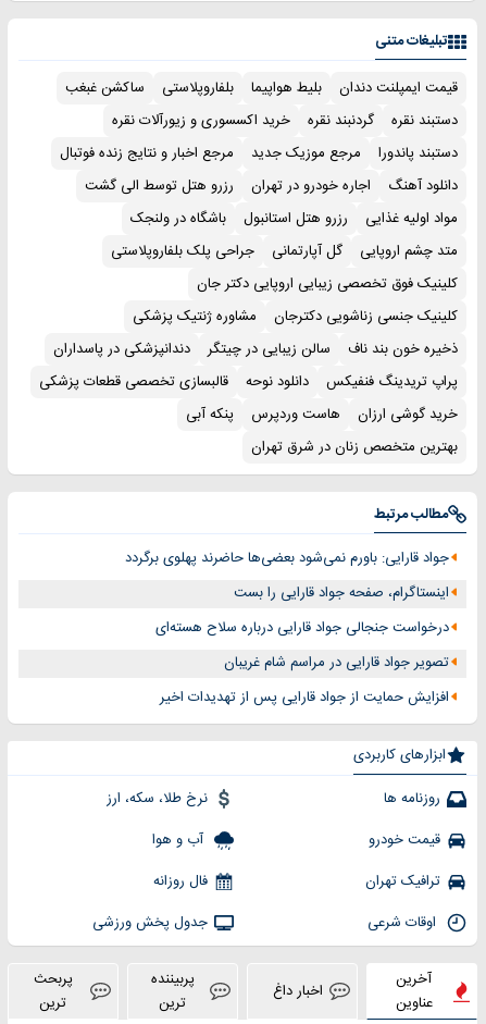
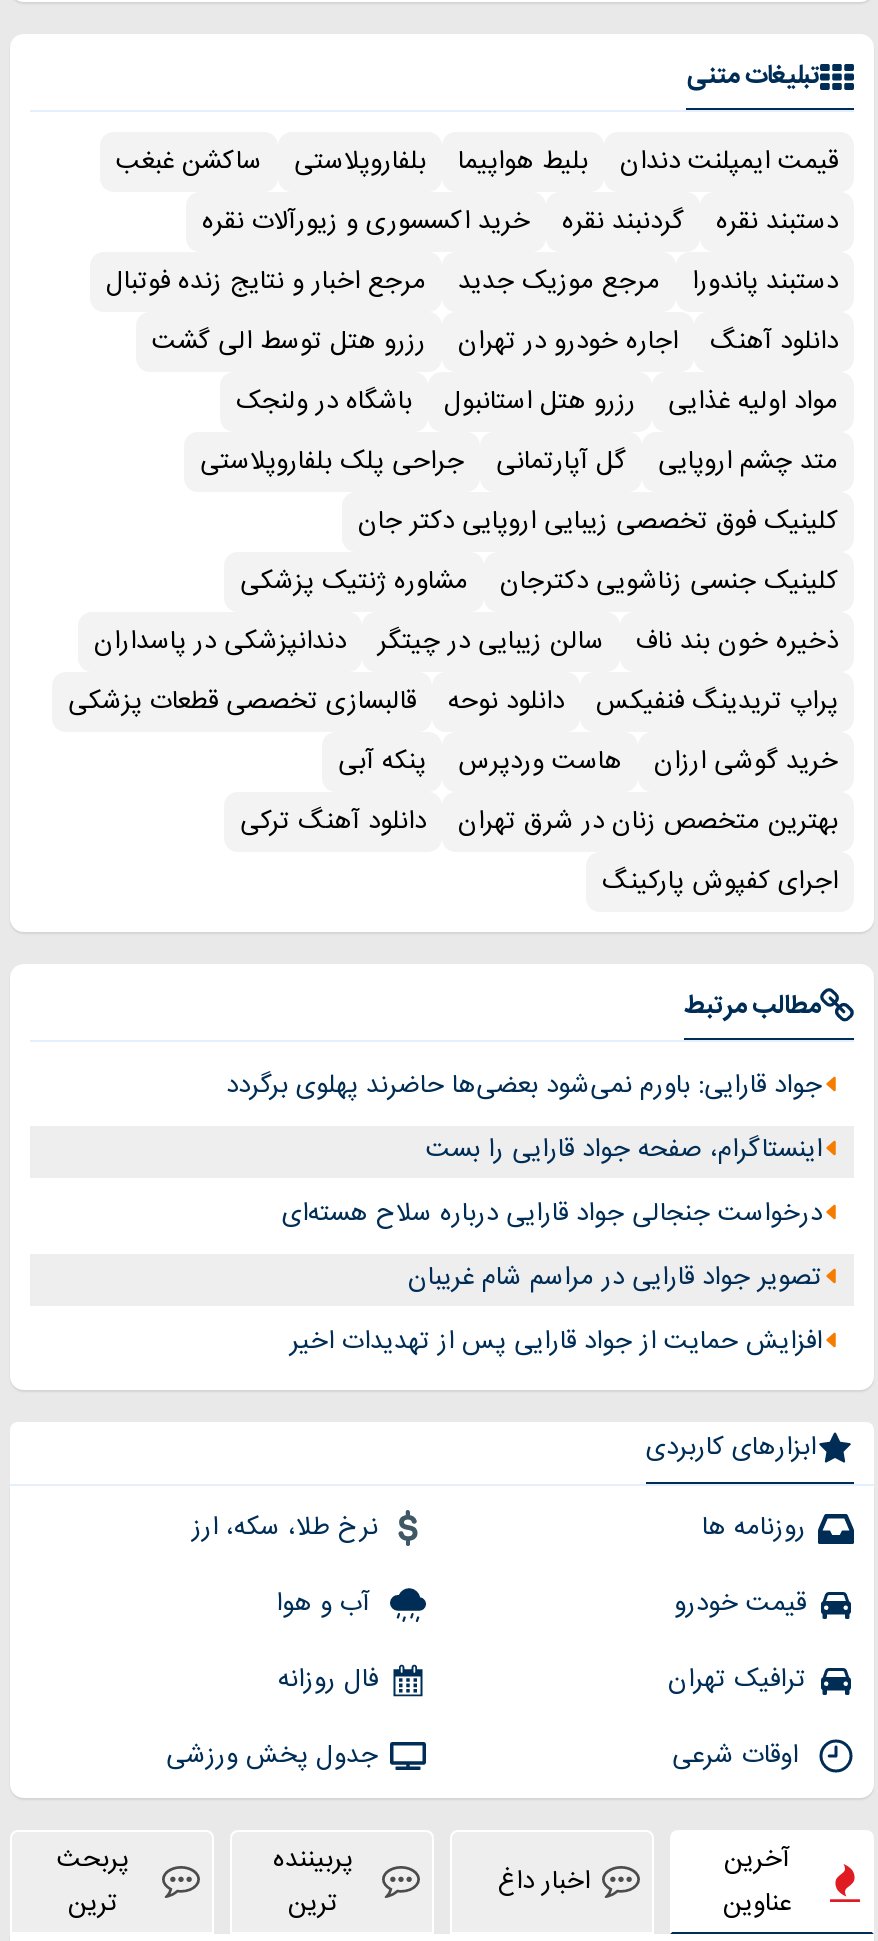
none -> [240,800,838,904] دانلود آهنگ ترکی | اجرای کفپوش پارکینگ

